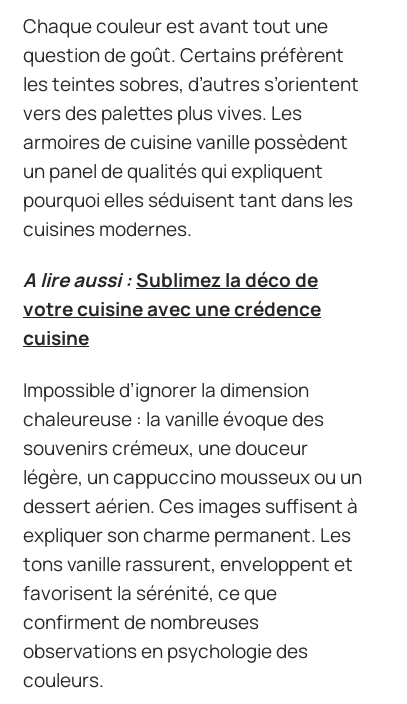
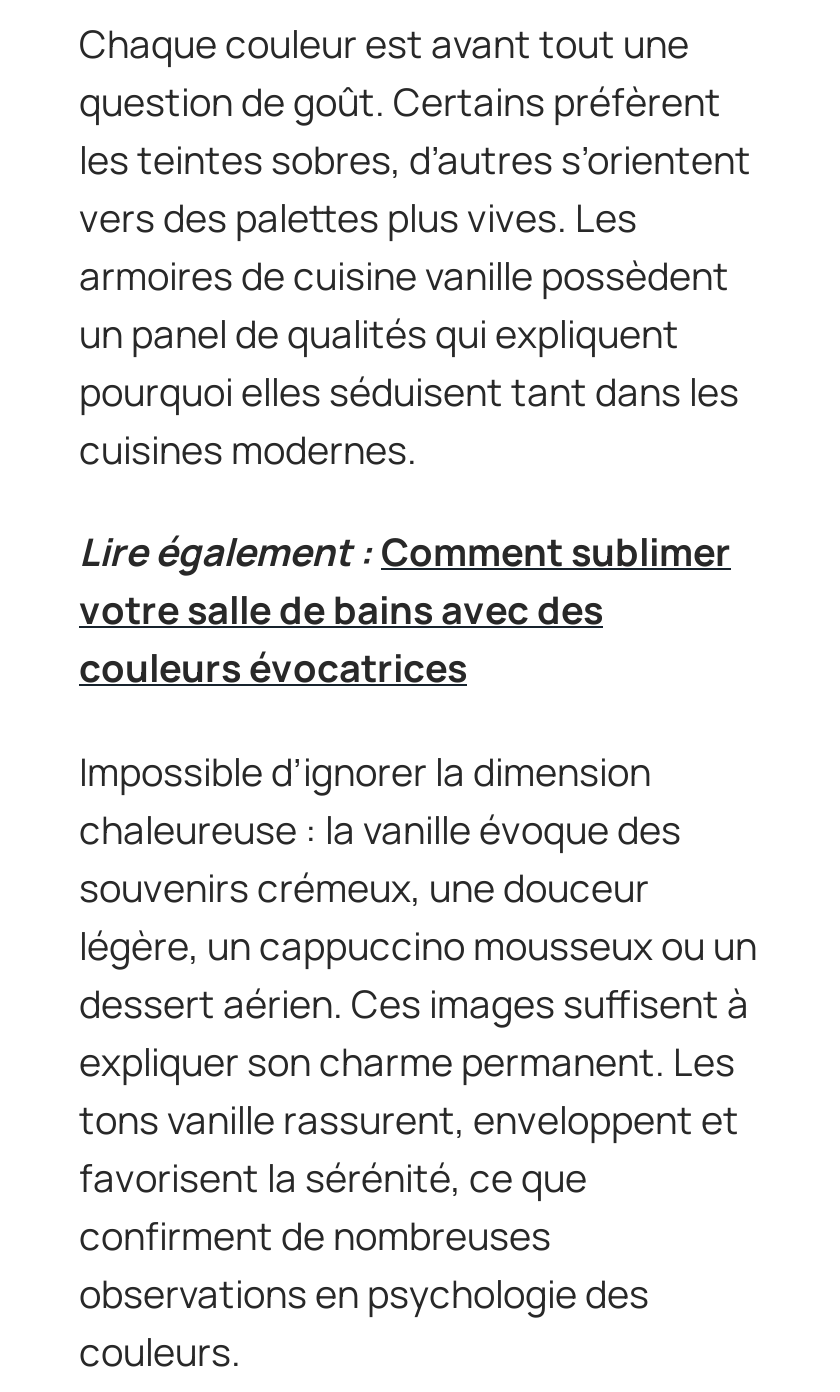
[23,267,321,351] A lire aussi : Sublimez la déco de | votre cuisine avec une crédence | cuisine -> [79,526,731,694] Lire également : Comment sublimer | votre salle de bains avec des | couleurs évocatrices

